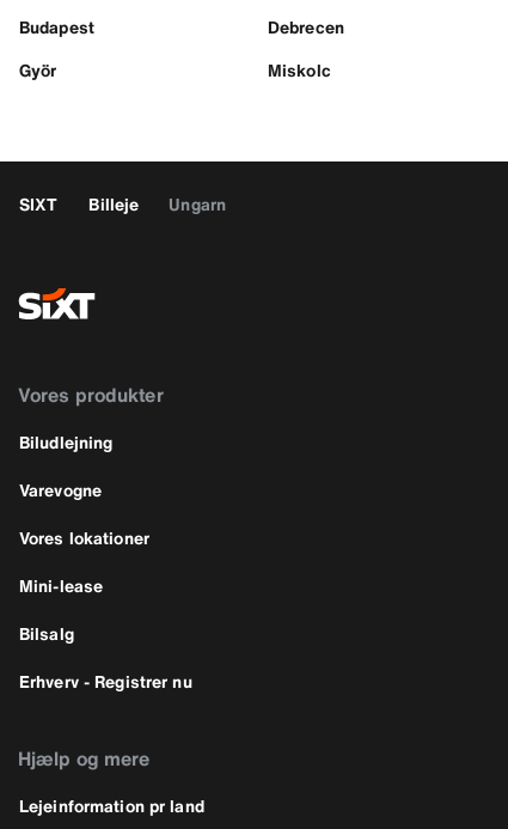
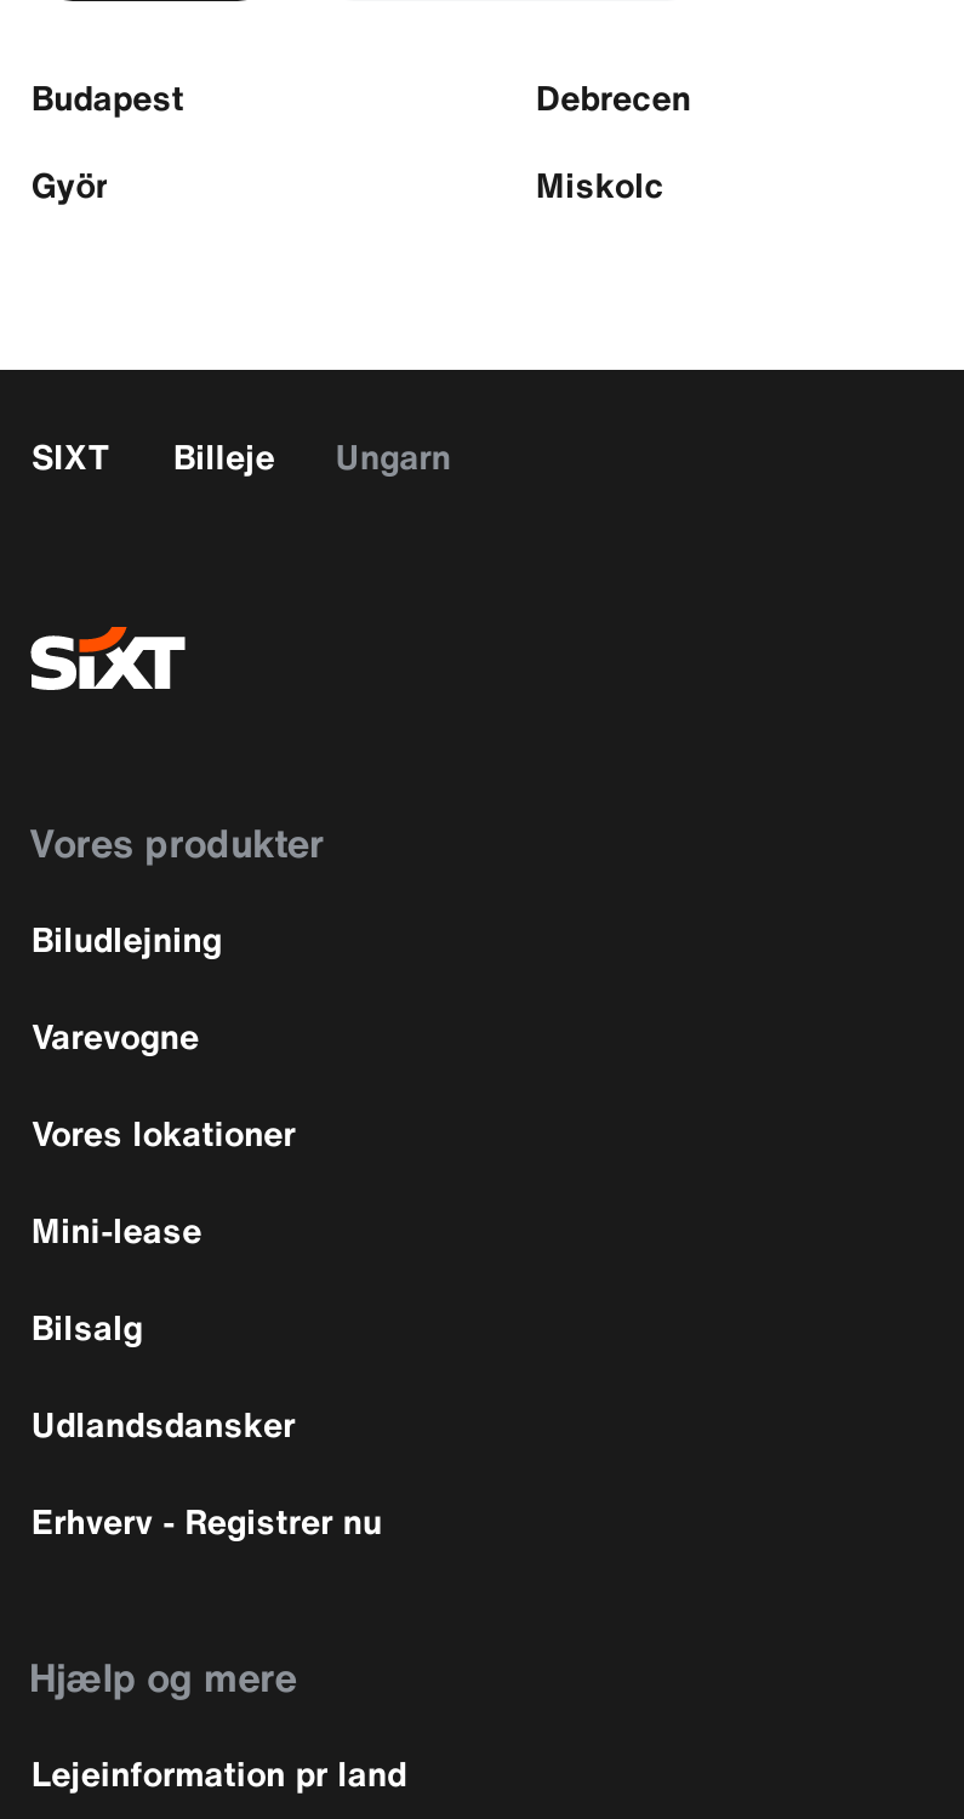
none -> [32,1397,295,1448] Udlandsdansker

